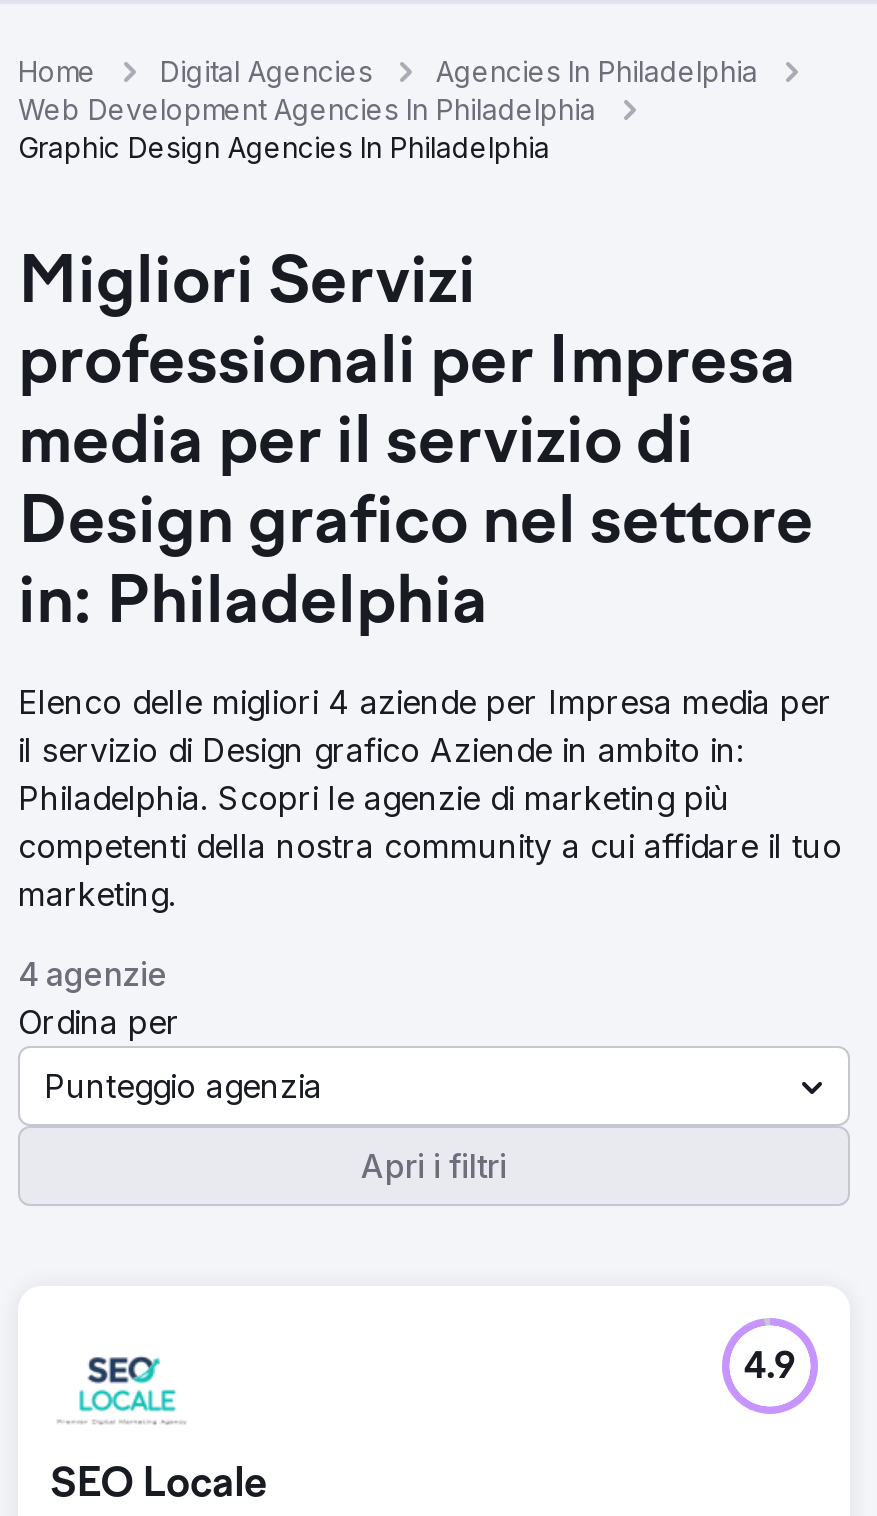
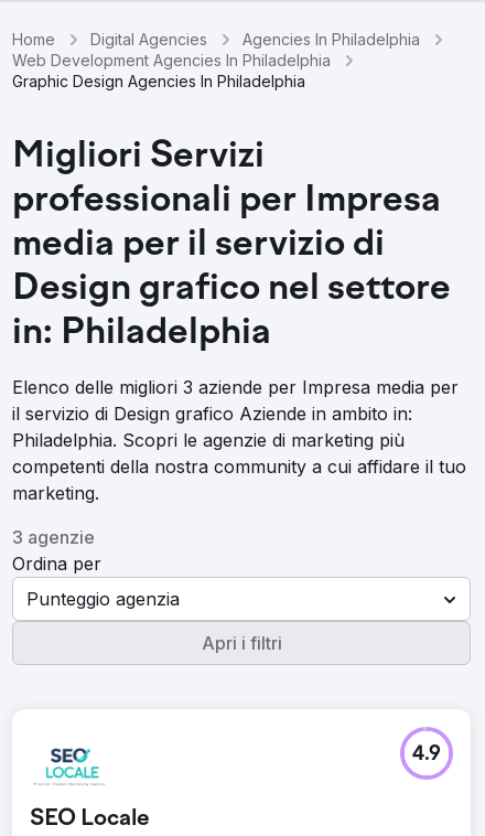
[18,682,832,722] Elenco delle migliori 4 aziende per Impresa media per -> [12,376,459,398] Elenco delle migliori 3 aziende per Impresa media per
[18,954,168,994] 4 agenzie -> [12,526,95,548] 3 agenzie

